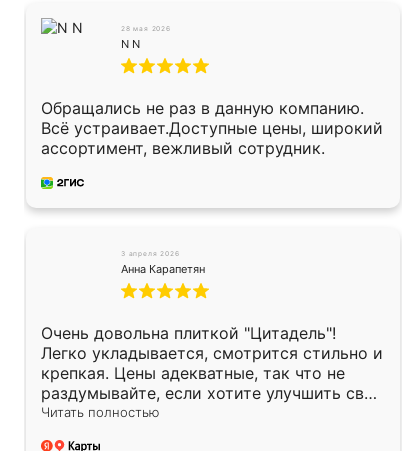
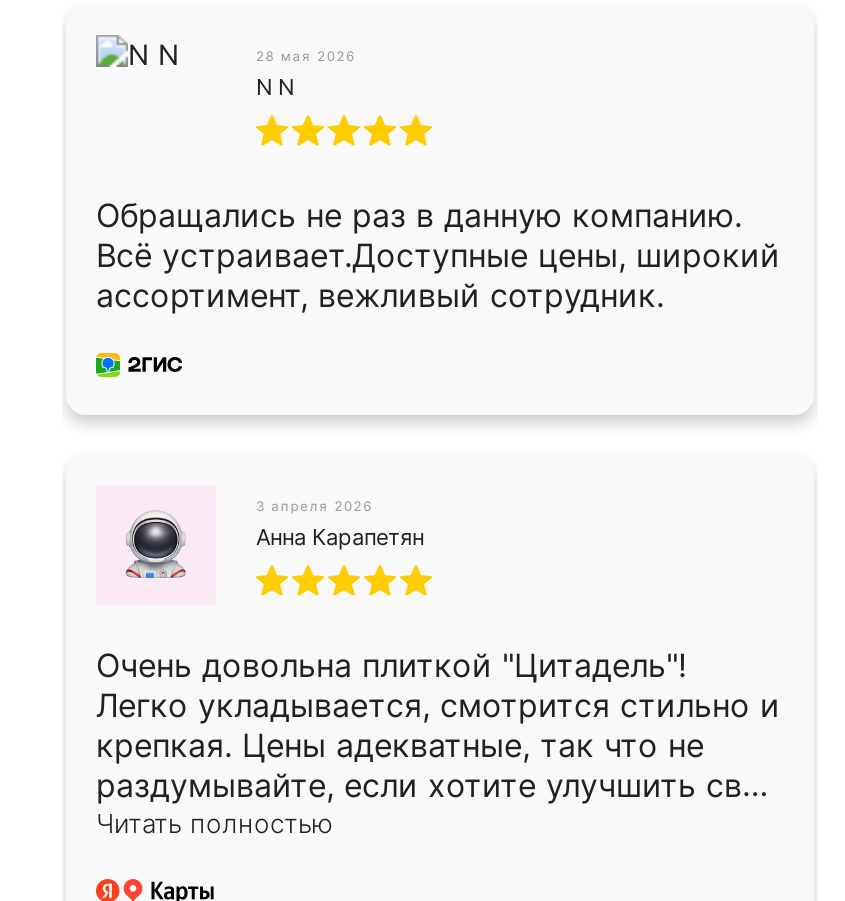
none -> [122,507,190,583] [image]

